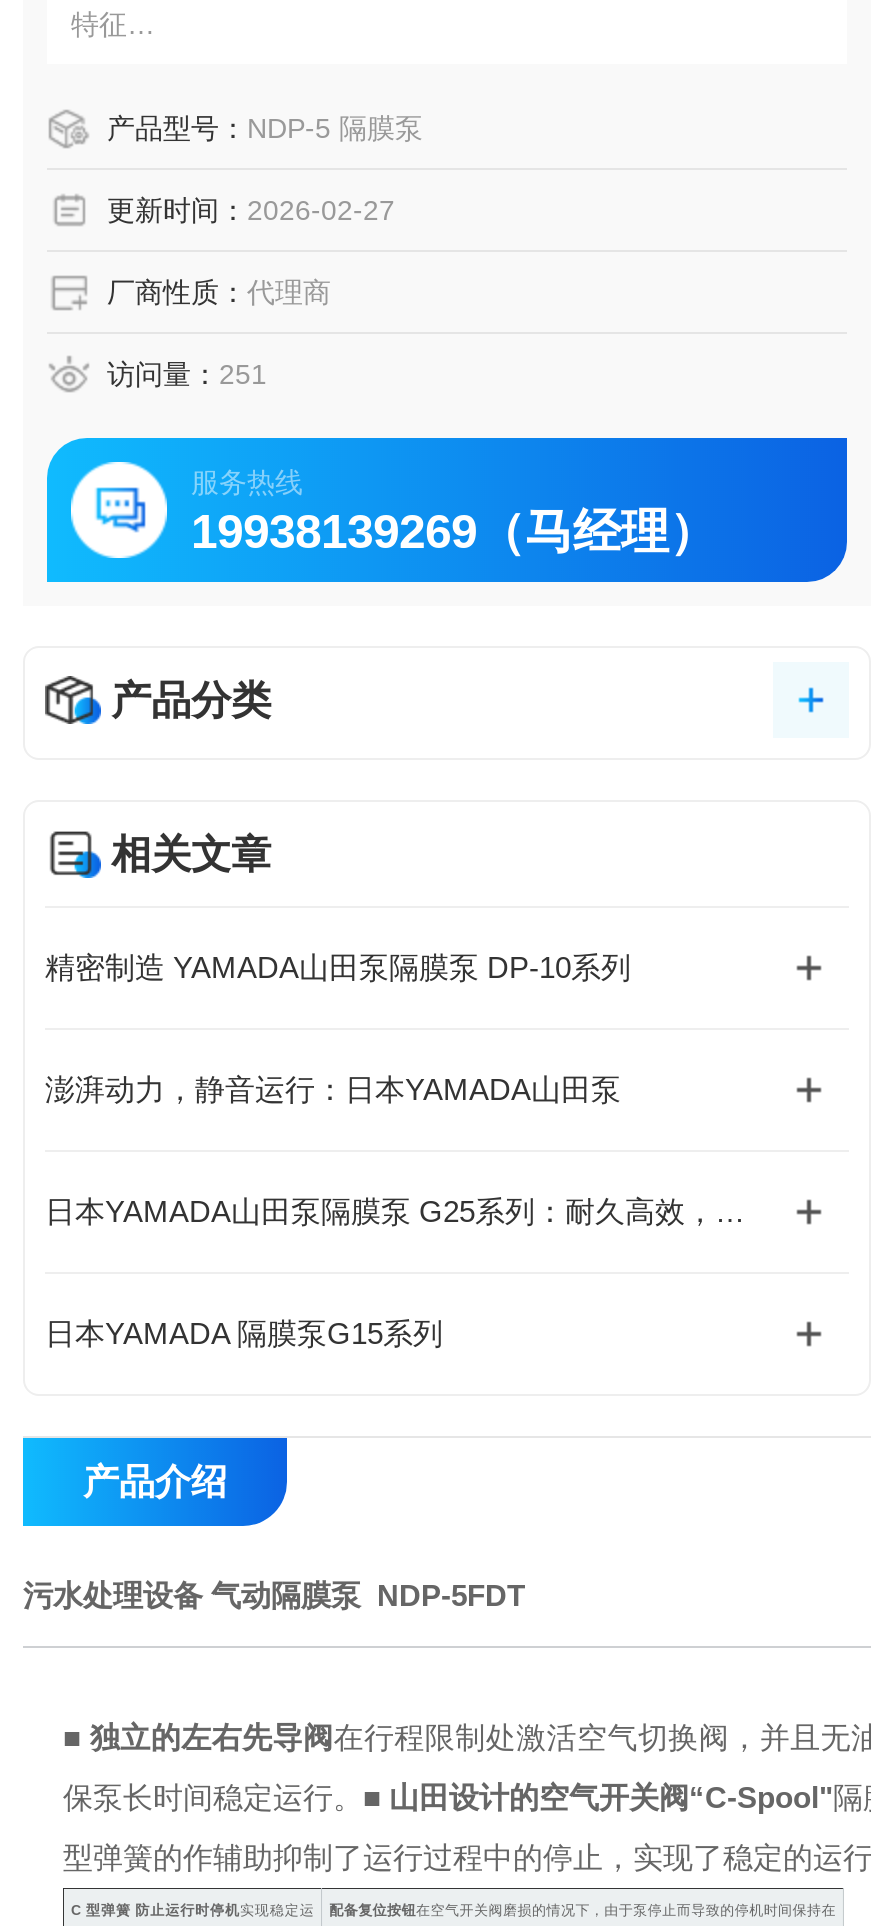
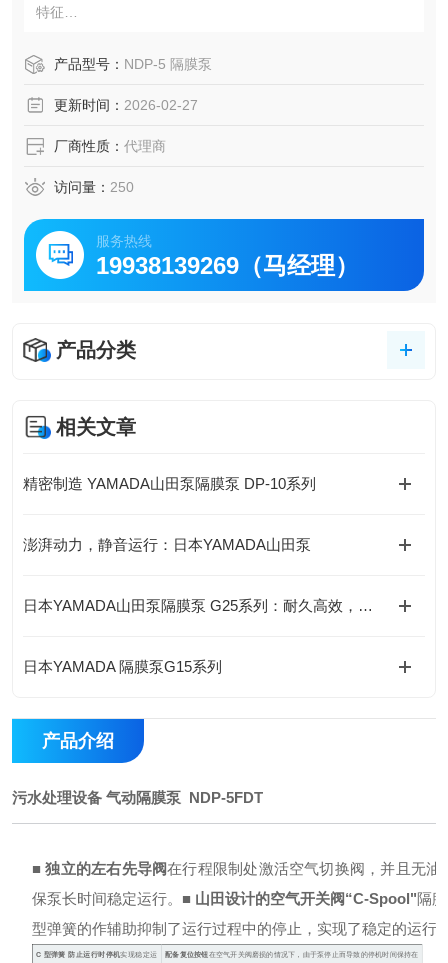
[107,358,267,390] 访问量：251 -> [54,179,134,195] 访问量：250

